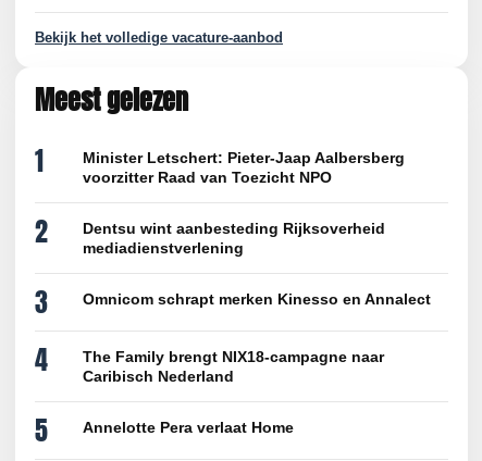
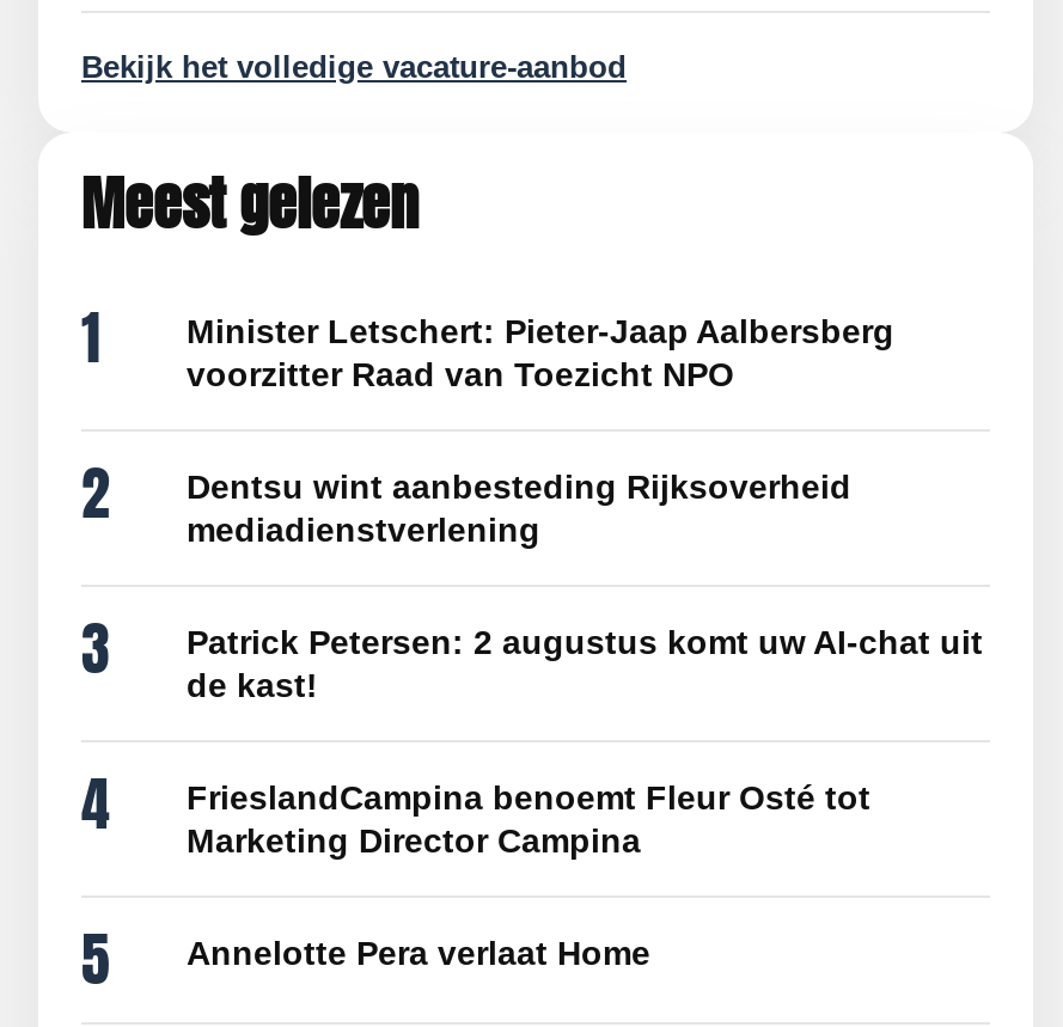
[83,291,431,308] Omnicom schrapt merken Kinesso en Annalect -> [187,624,983,705] Patrick Petersen: 2 augustus komt uw AI-chat uit | de kast!
[83,348,384,385] The Family brengt NIX18-campagne naar | Caribisch Nederland -> [187,779,870,860] FrieslandCampina benoemt Fleur Osté tot | Marketing Director Campina

